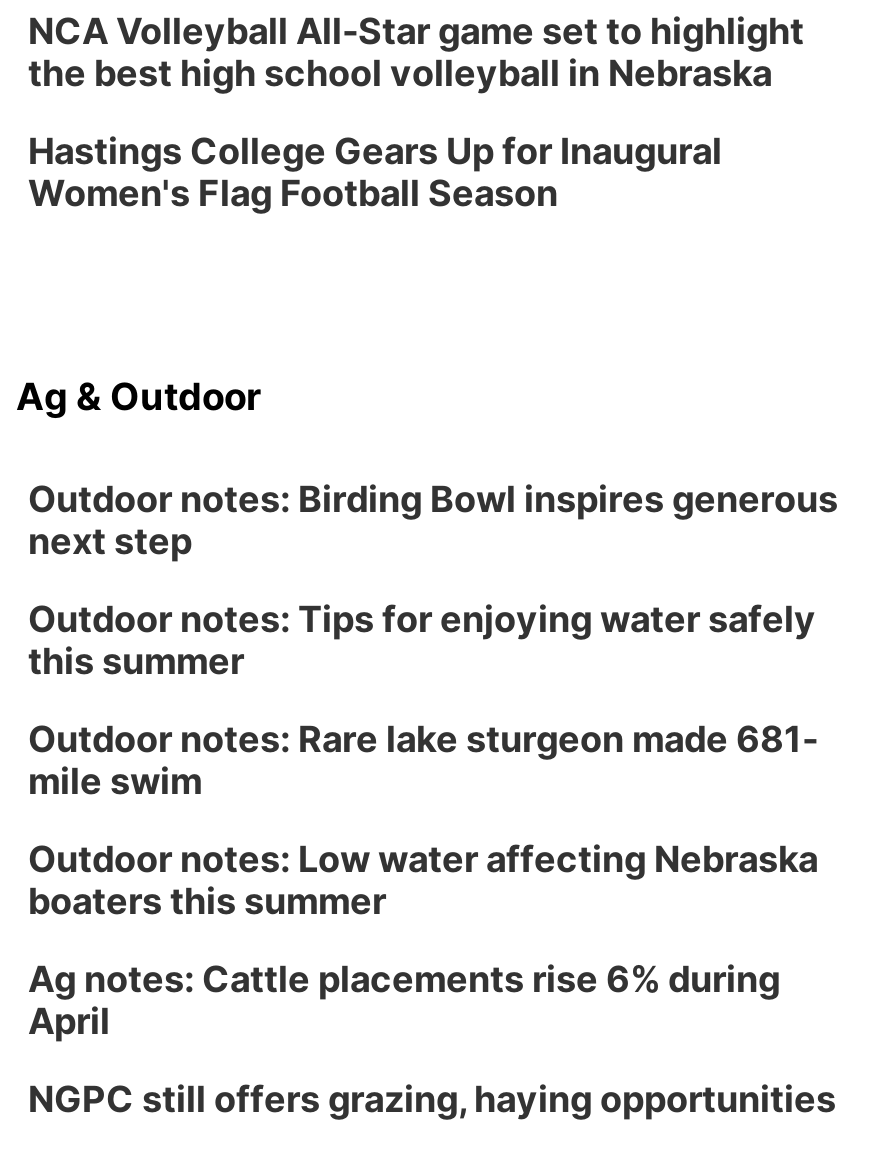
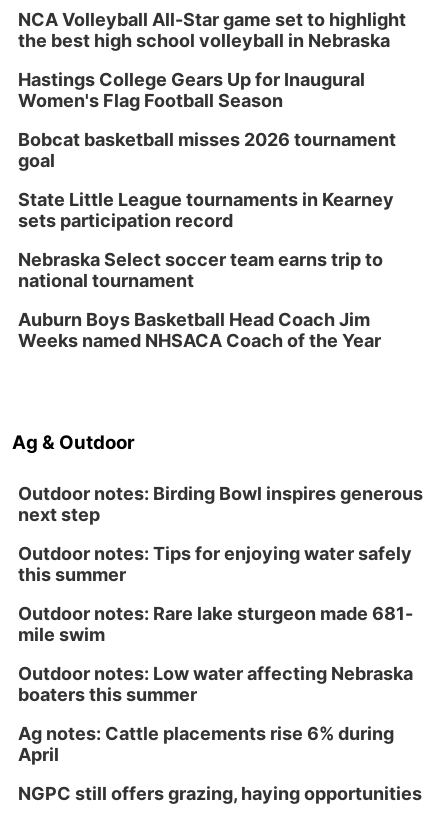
none -> [18,129,396,351] Bobcat basketball misses 2026 tournament | goal | State Little League tournaments in Kearney | sets participation record | Nebraska Select soccer team earns trip to | national tournament | Auburn Boys Basketball Head Coach Jim | Weeks named NHSACA Coach of the Year

